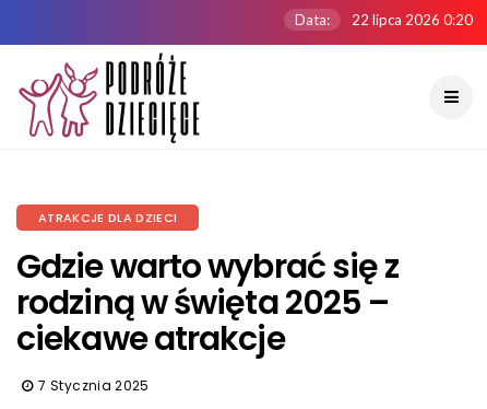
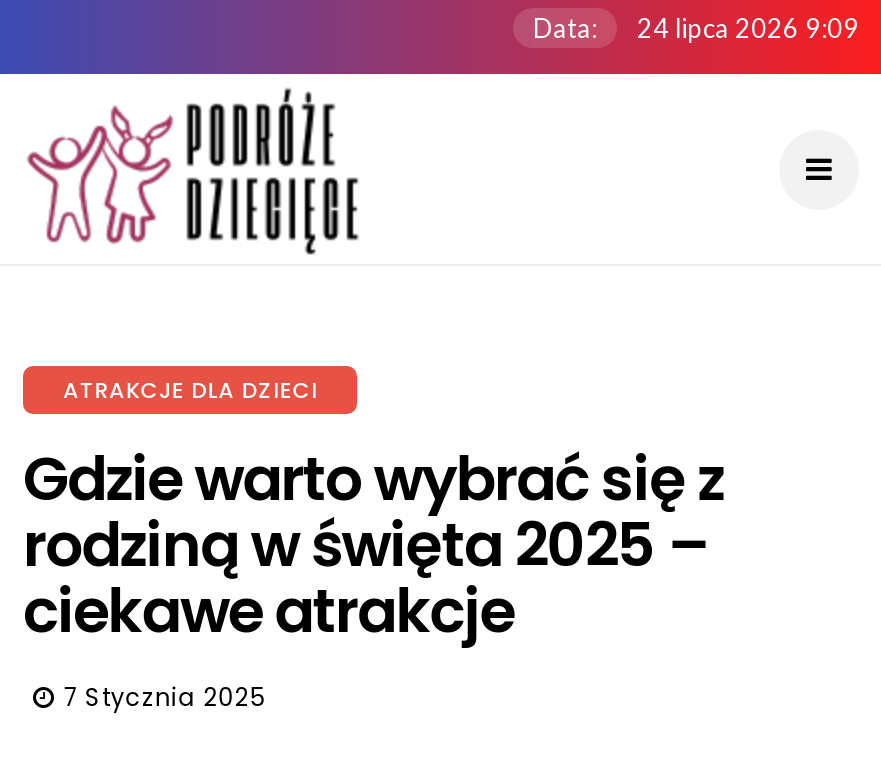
[295,11,473,28] Data: 22 lipca 2026 0:20 -> [533,12,859,44] Data: 24 lipca 2026 9:09

